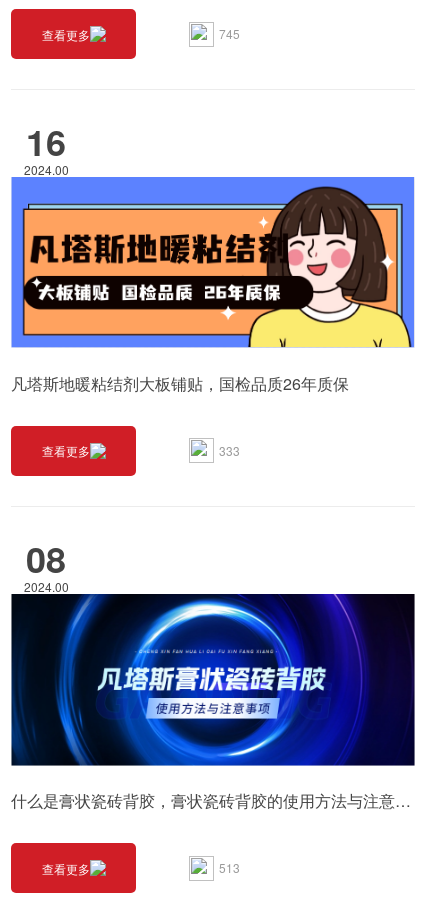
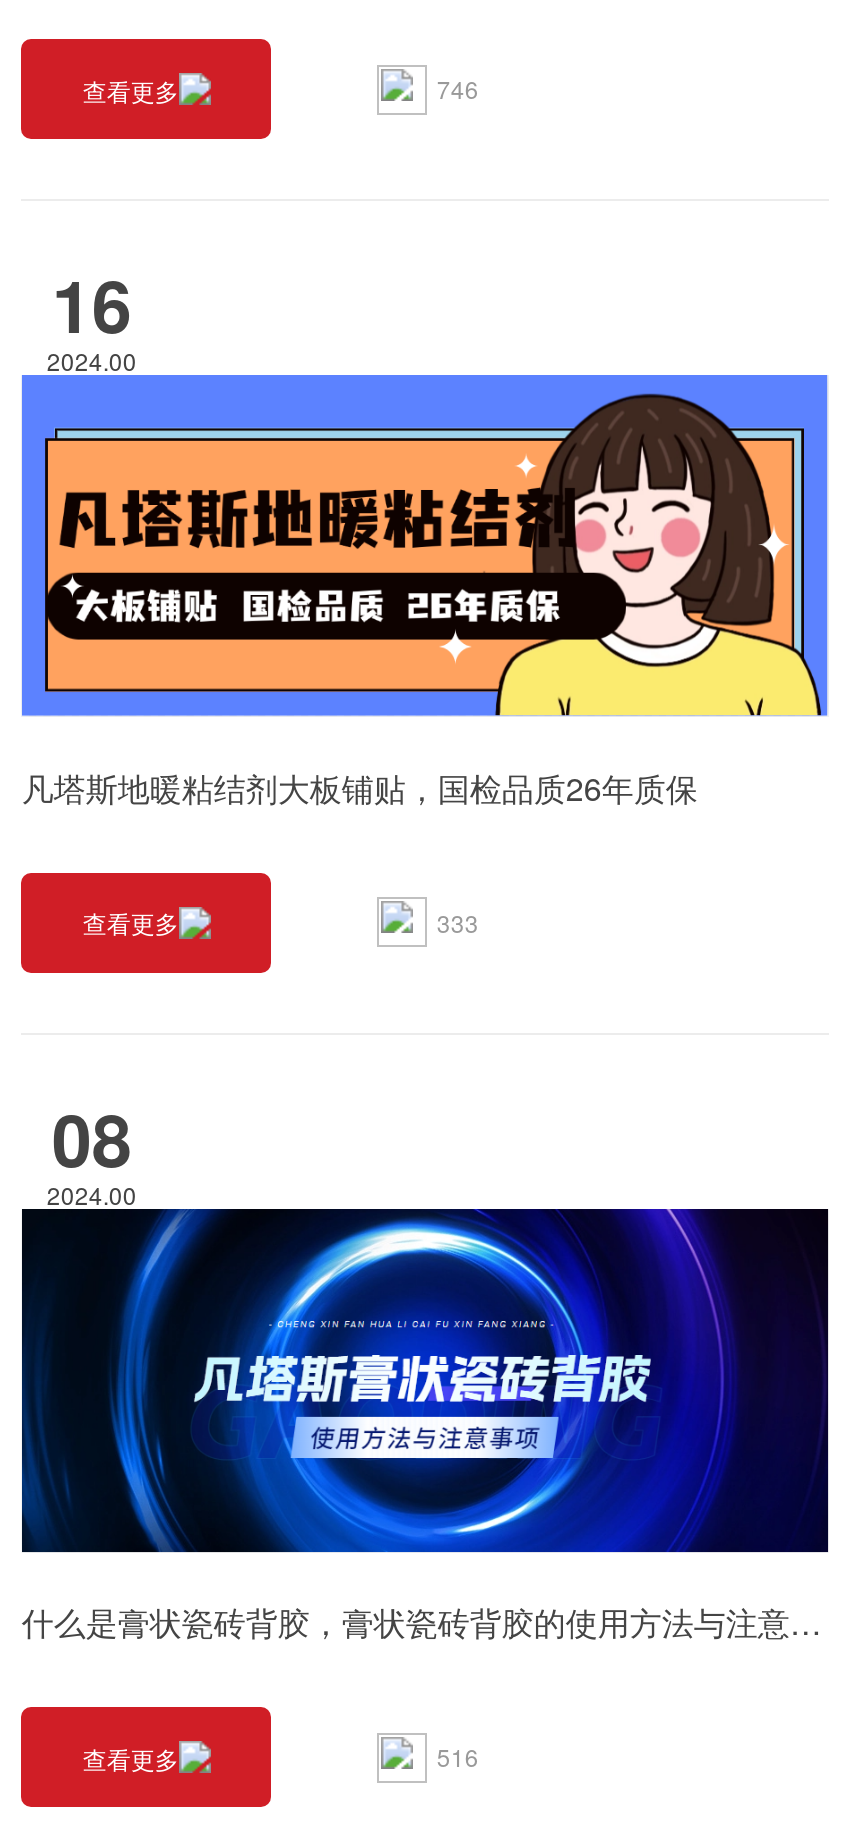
[219,25,240,42] 745 -> [437,71,479,105] 746
[219,859,240,876] 513 -> [437,1739,479,1773] 516

